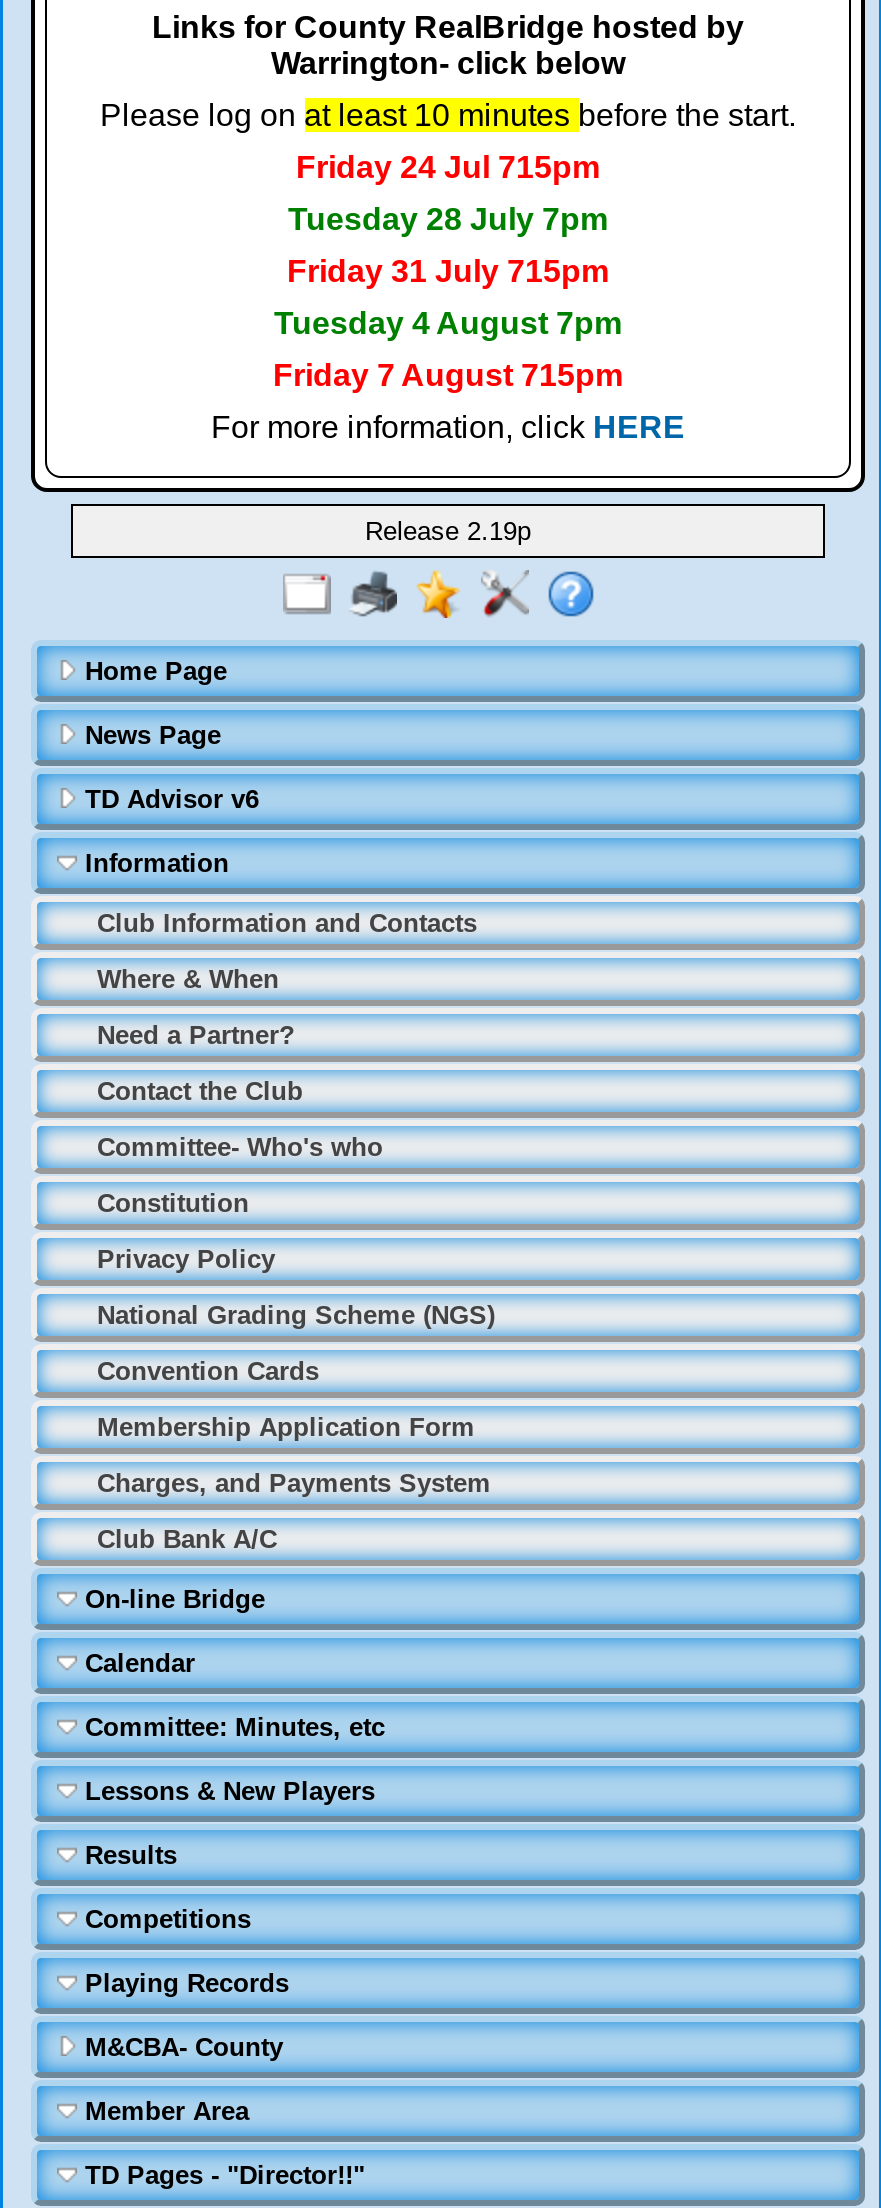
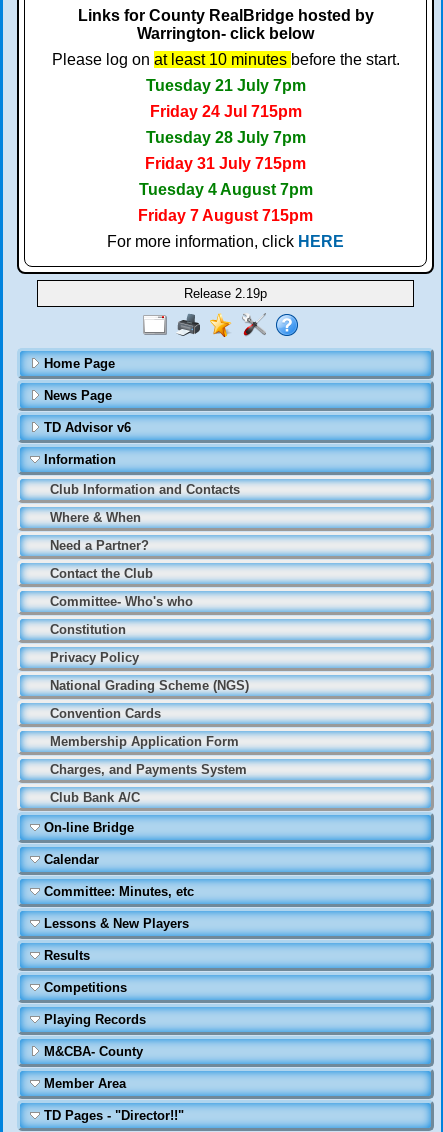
none -> [145,77,305,94] Tuesday 21 July 7pm

